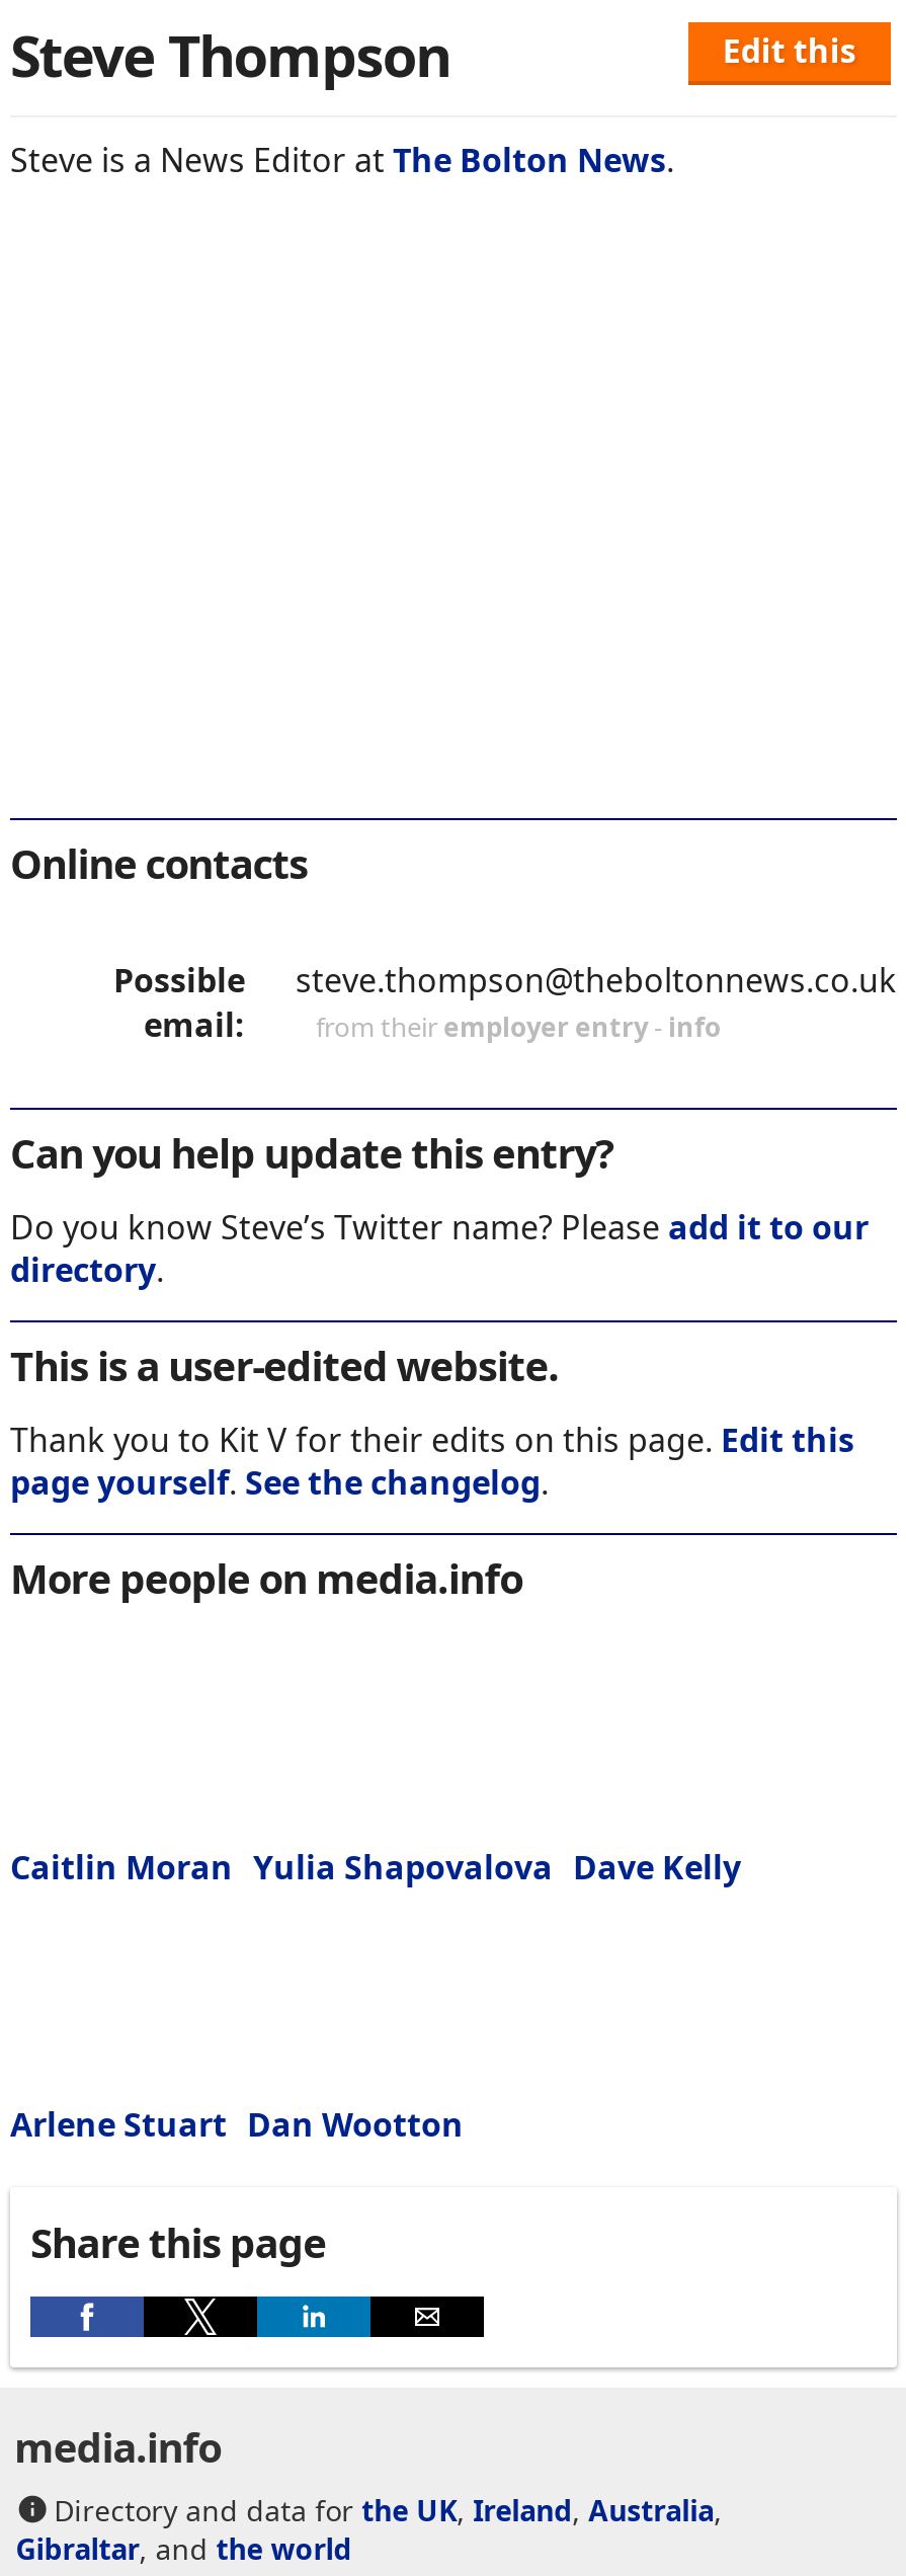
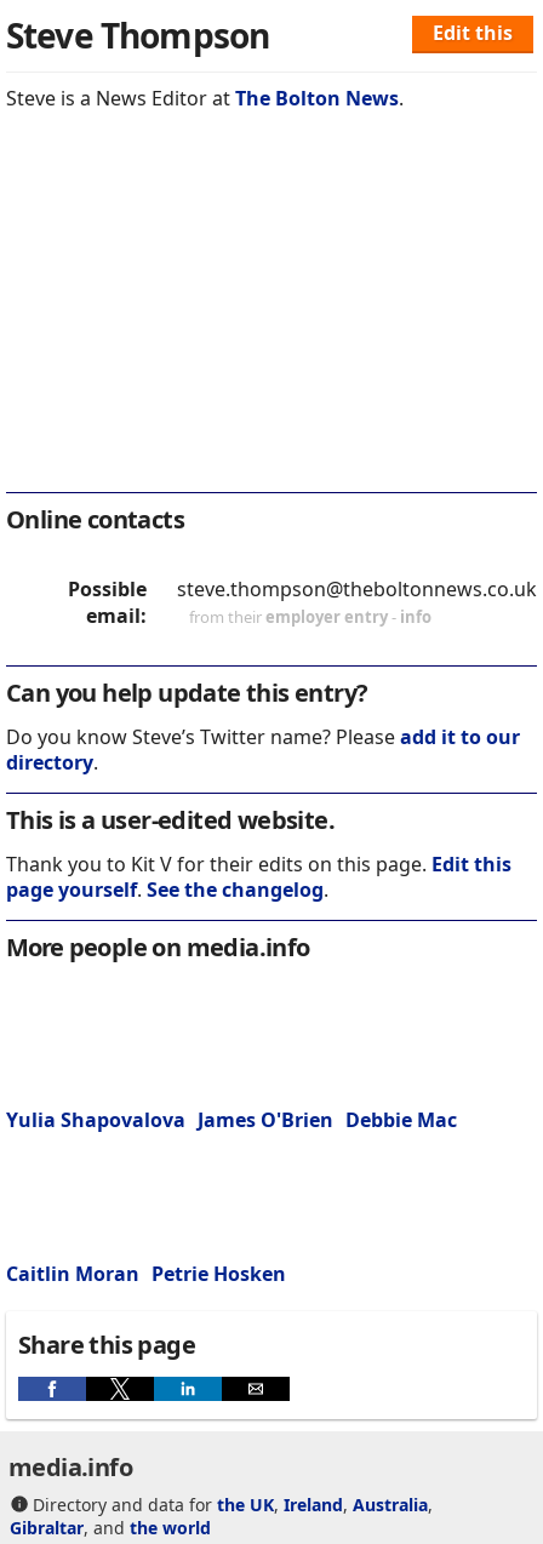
[10,1846,741,1890] Caitlin Moran Yulia Shapovalova Dave Kelly -> [6,1107,457,1134] Yulia Shapovalova James O'Brien Debbie Mac
[10,2103,464,2147] Arlene Stuart Dan Wootton -> [6,1261,286,1288] Caitlin Moran Petrie Hosken

